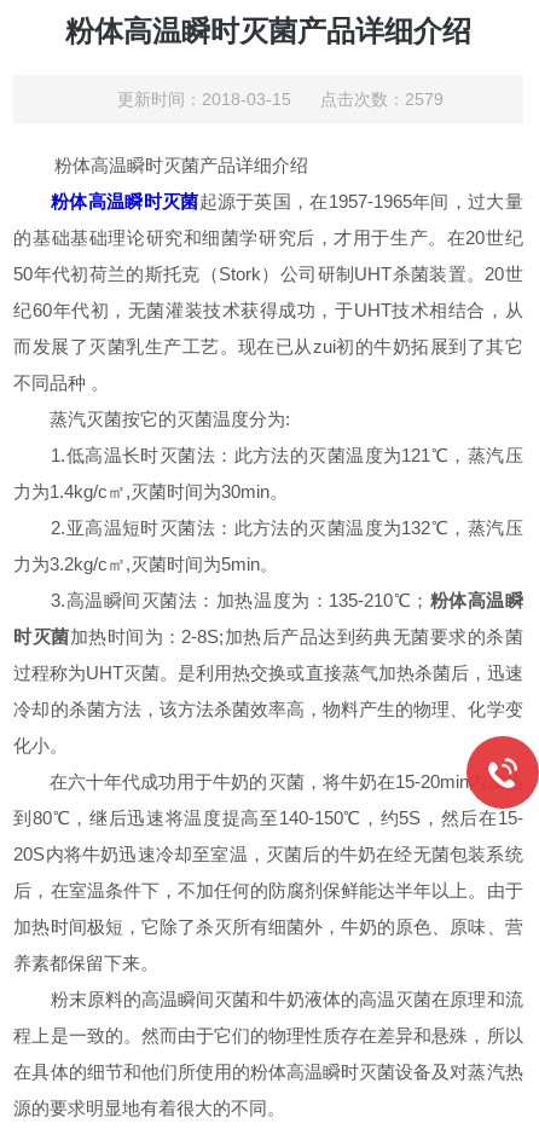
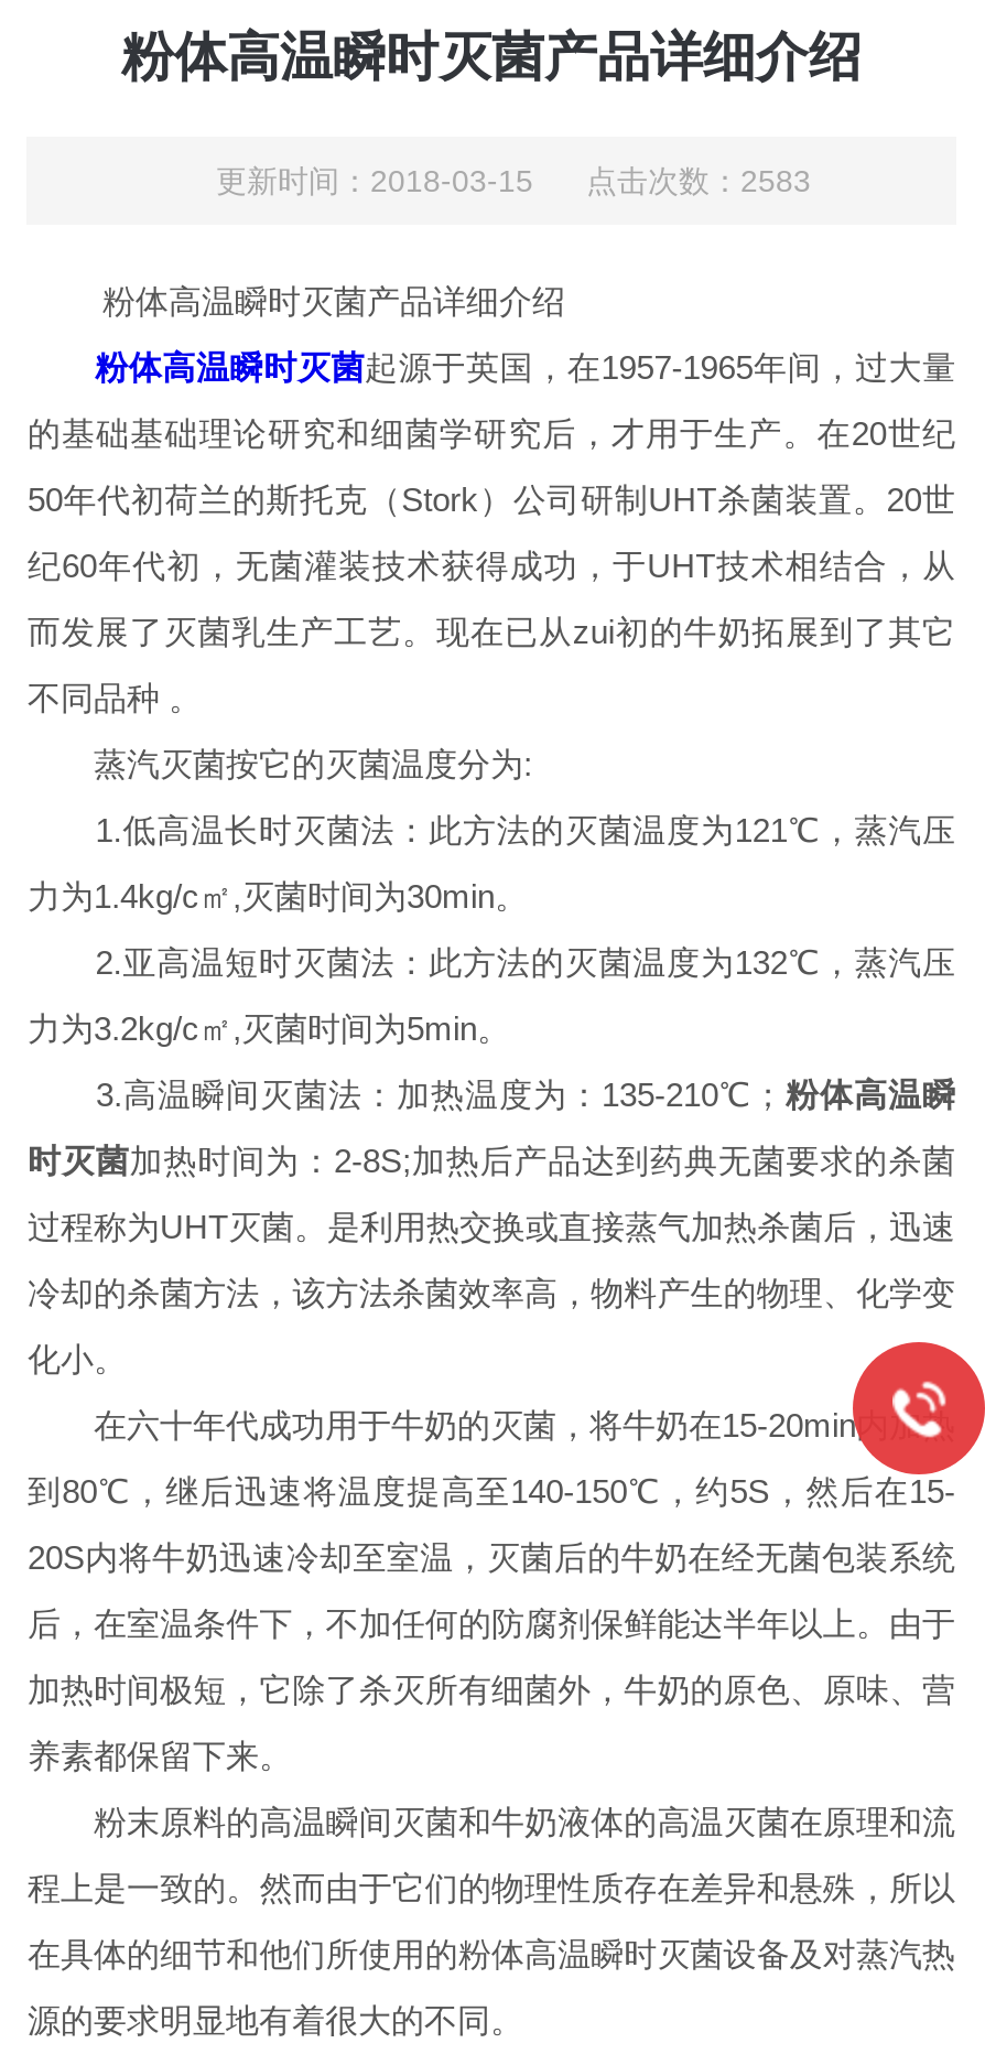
[117,89,444,109] 更新时间：2018-03-15 点击次数：2579 -> [216,163,811,198] 更新时间：2018-03-15 点击次数：2583

